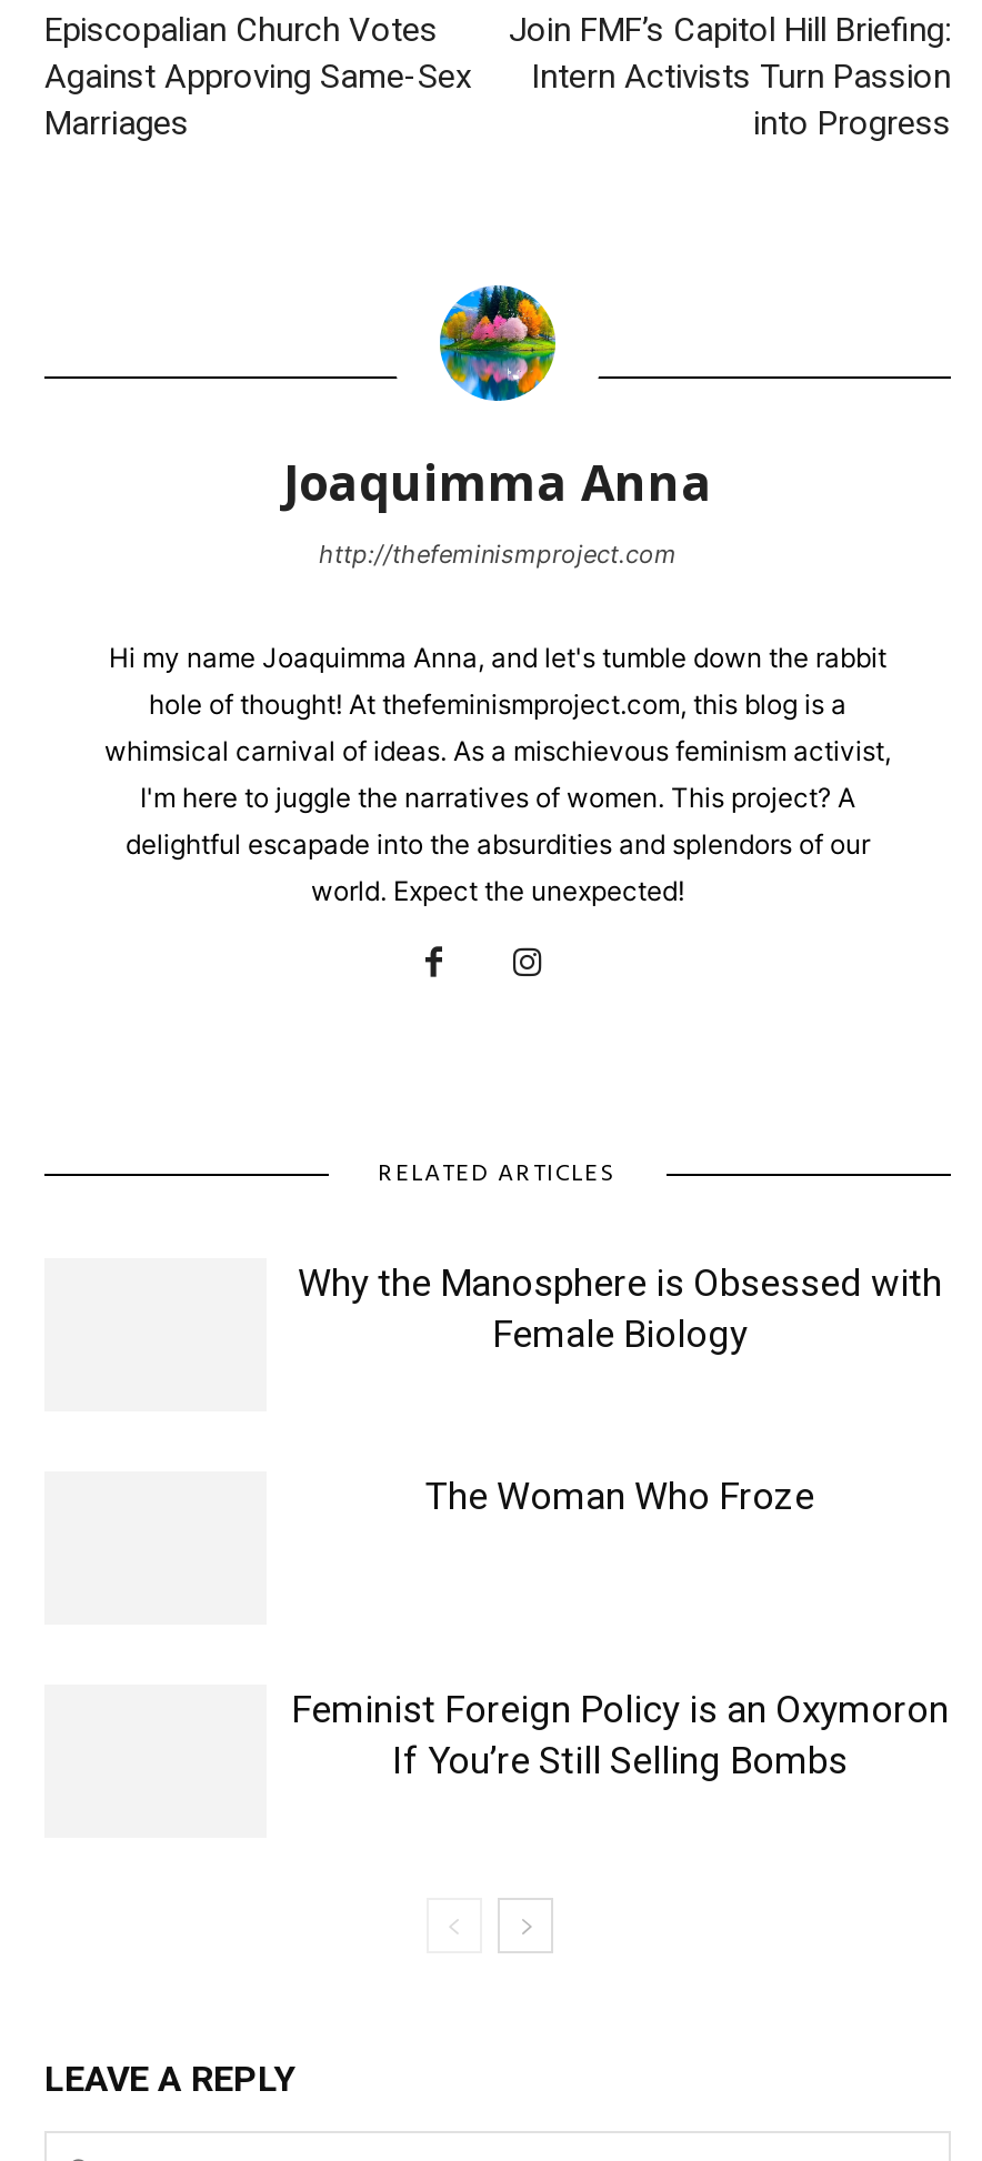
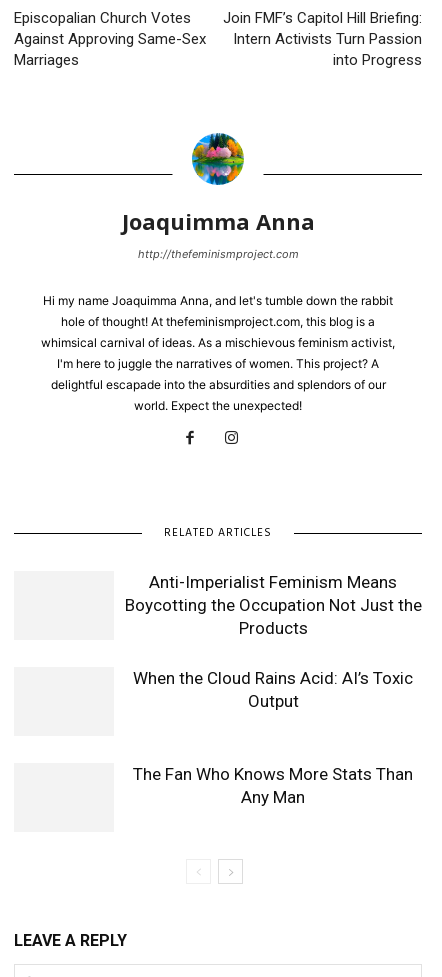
[298,1261,942,1357] Why the Manosphere is Obsessed with | Female Biology -> [124,572,421,638] Anti-Imperialist Feminism Means | Boycotting the Occupation Not Just the | Products
[425,1474,814,1519] The Woman Who Froze -> [133,668,413,711] When the Cloud Rains Acid: AI’s Toxic | Output
[291,1687,949,1783] Feminist Foreign Policy is an Oxymoron | If You’re Still Selling Bombs -> [133,764,413,807] The Fan Who Knows More Stats Than | Any Man

